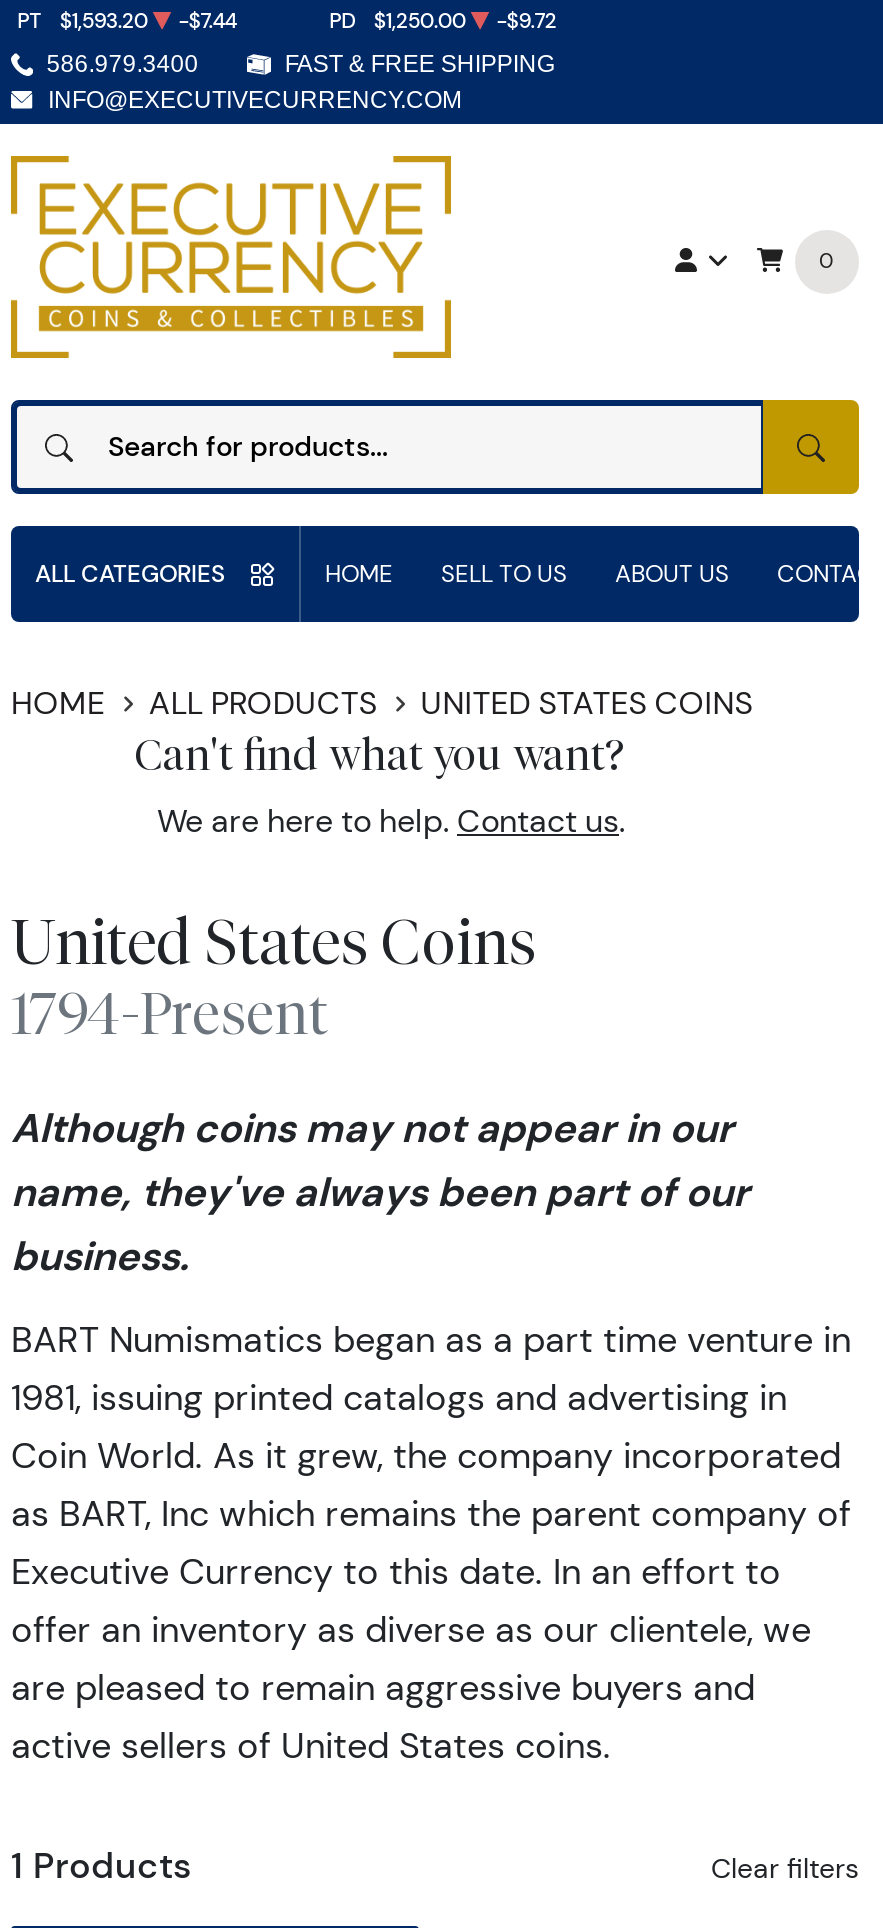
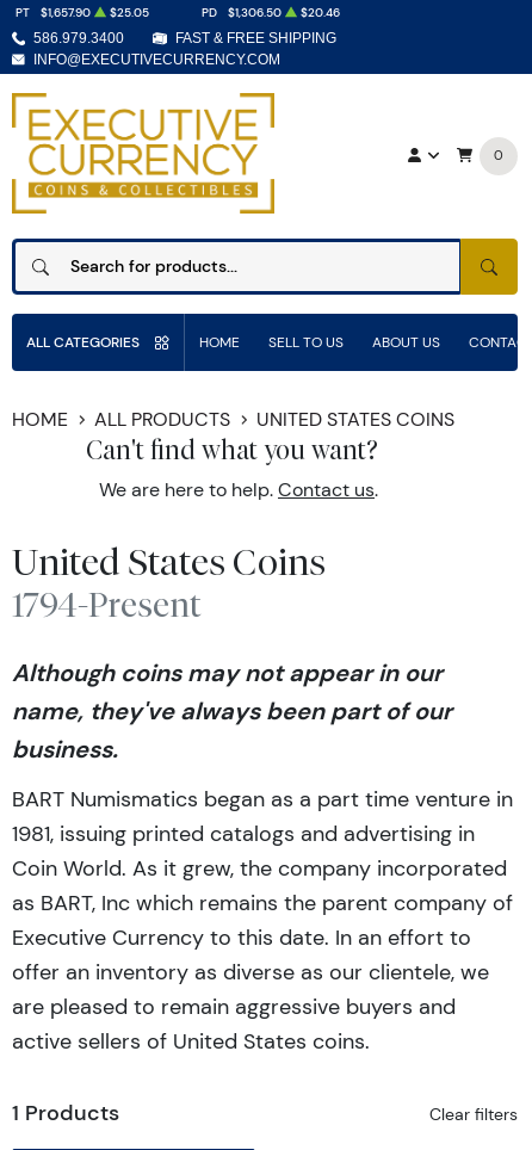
[60,8,148,34] $1,593.20 -> [41,5,91,20] $1,657.90
[179,8,237,34] -$7.44 -> [110,5,149,20] $25.05
[374,8,466,34] $1,250.00 -> [228,5,282,20] $1,306.50
[497,8,557,34] -$9.72 -> [300,5,340,20] $20.46

